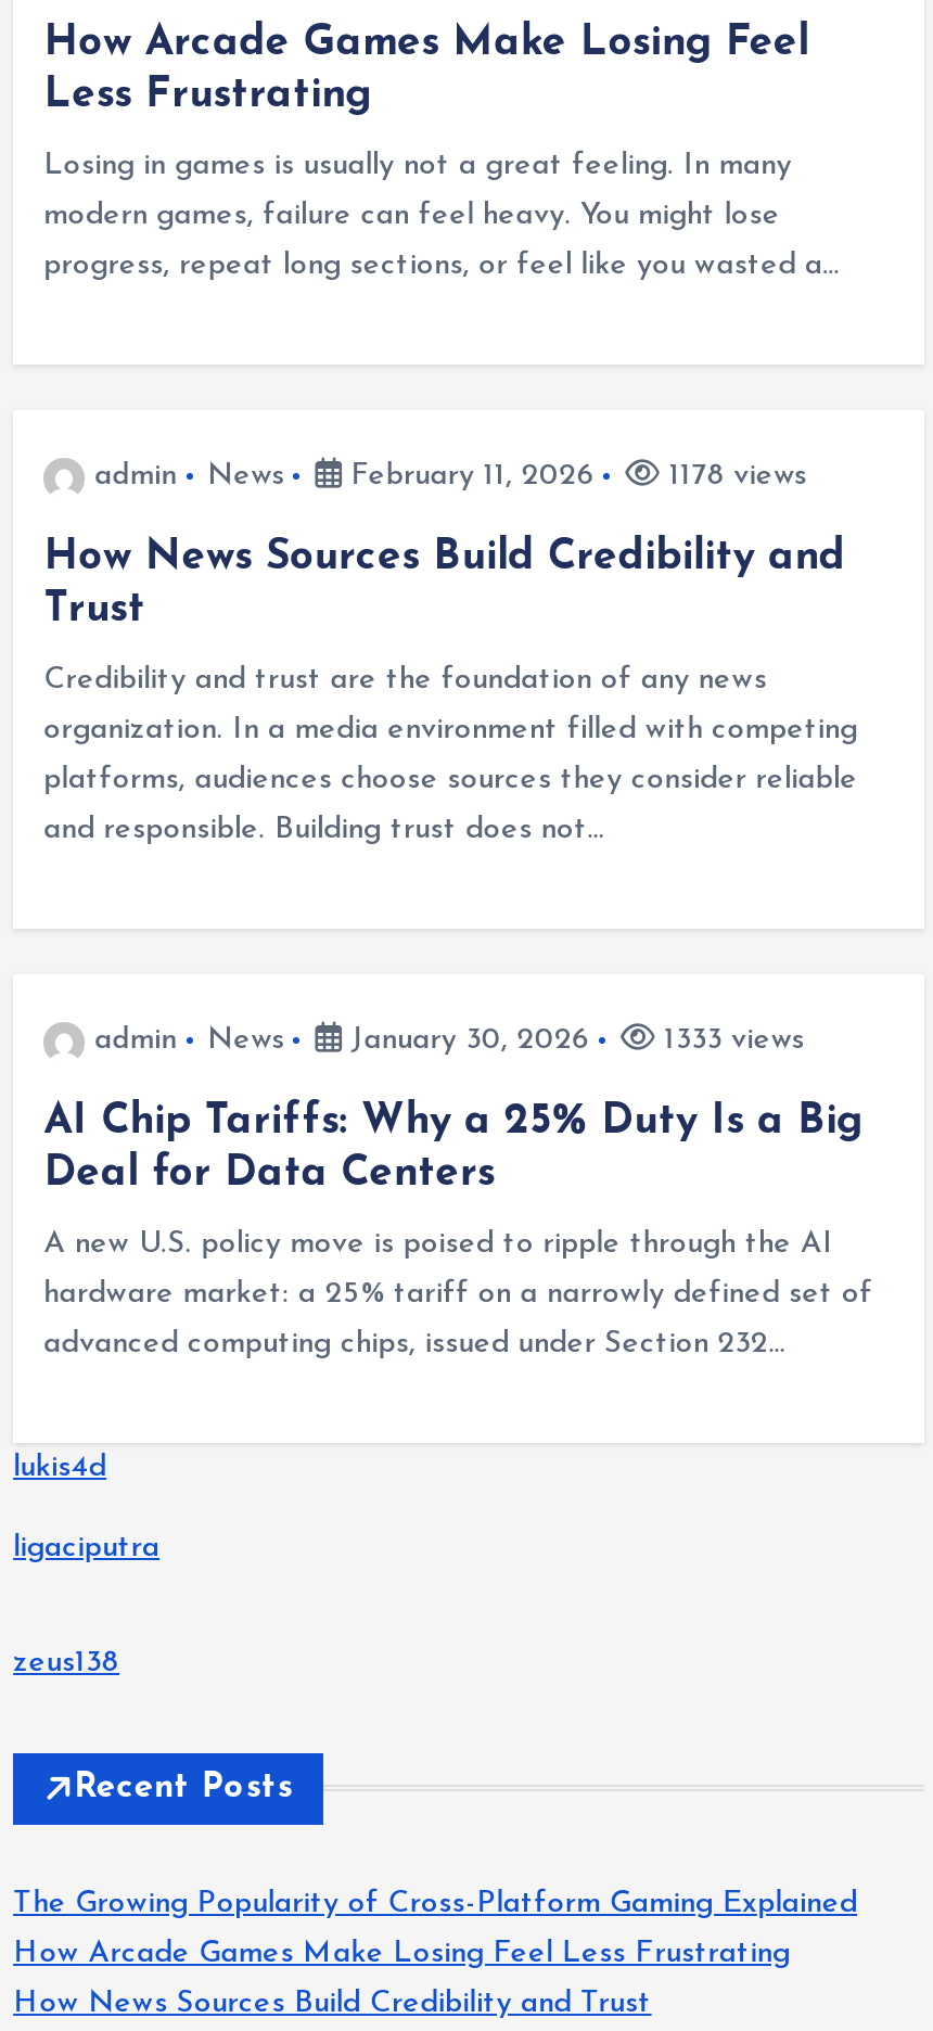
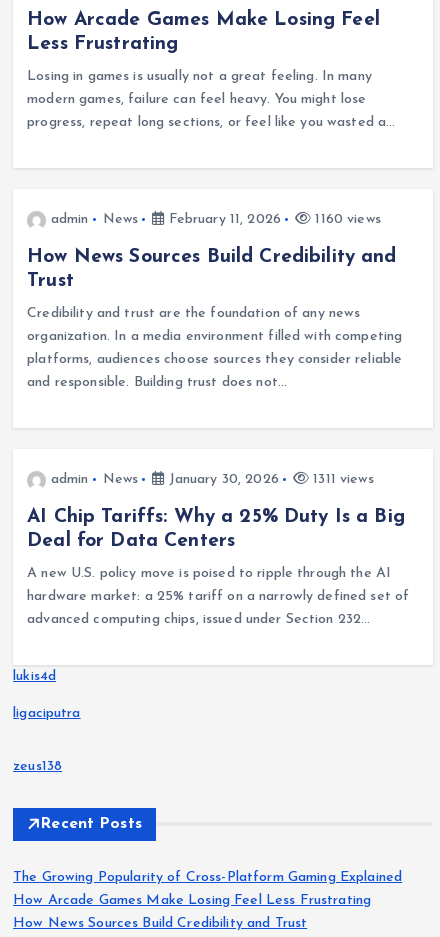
[660,461,807,493] 1178 views -> [311,212,381,227] 1160 views
[656,1025,804,1057] 1333 views -> [309,472,374,487] 1311 views

